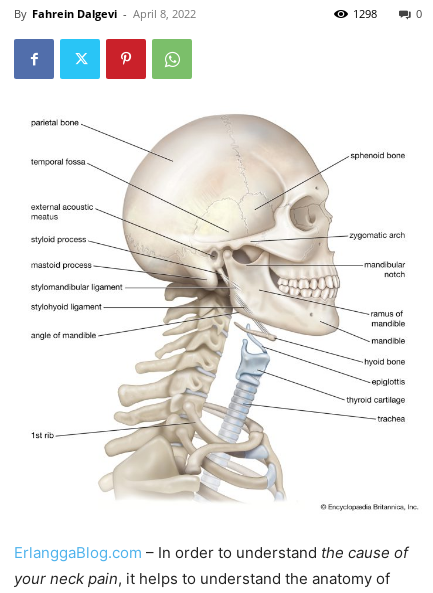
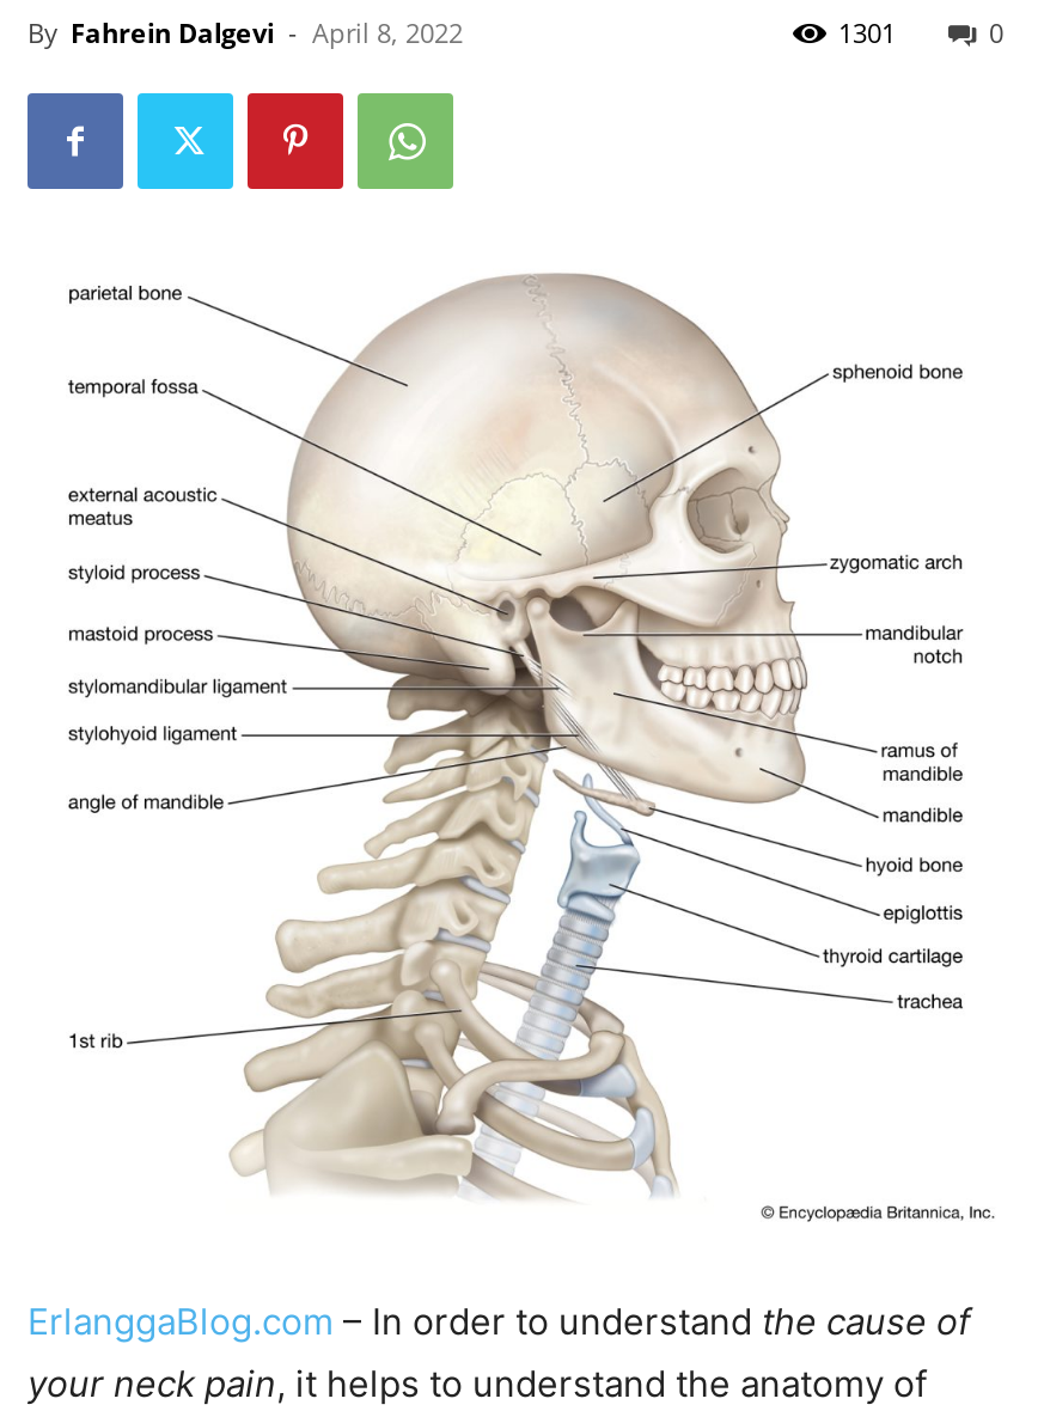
[353,6,377,21] 1298 -> [838,14,896,50] 1301

